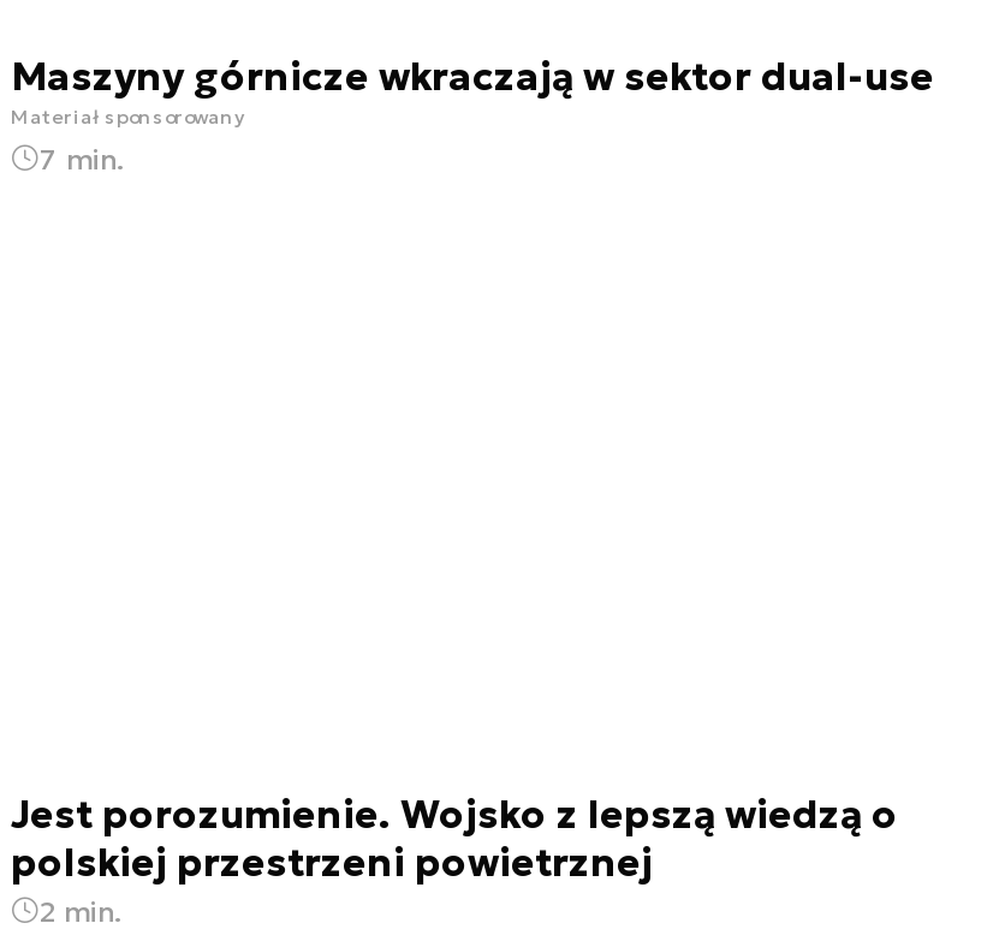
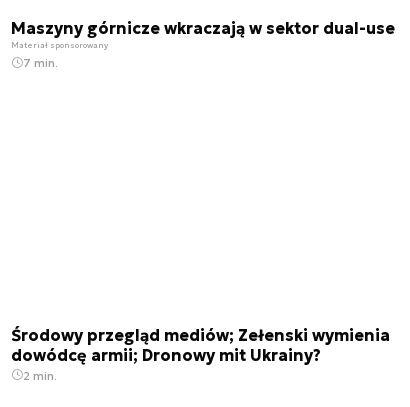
[11,788,898,884] Jest porozumienie. Wojsko z lepszą wiedzą o | polskiej przestrzeni powietrznej -> [11,325,390,365] Środowy przegląd mediów; Zełenski wymienia | dowódcę armii; Dronowy mit Ukrainy?

